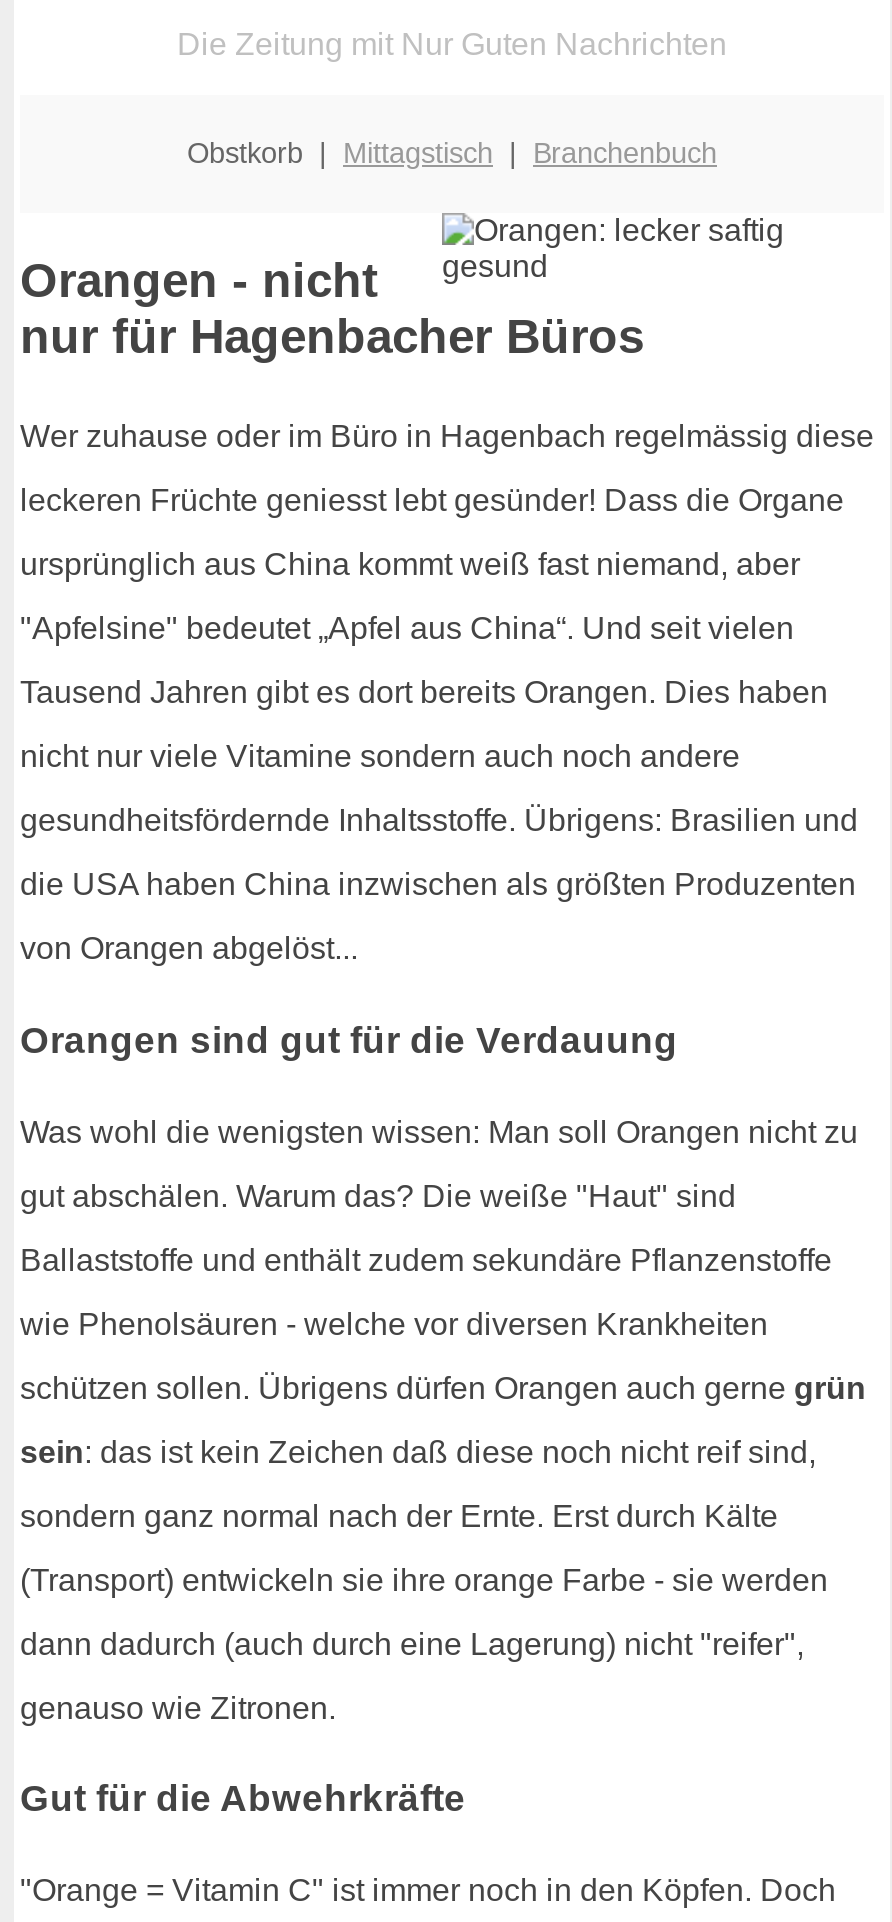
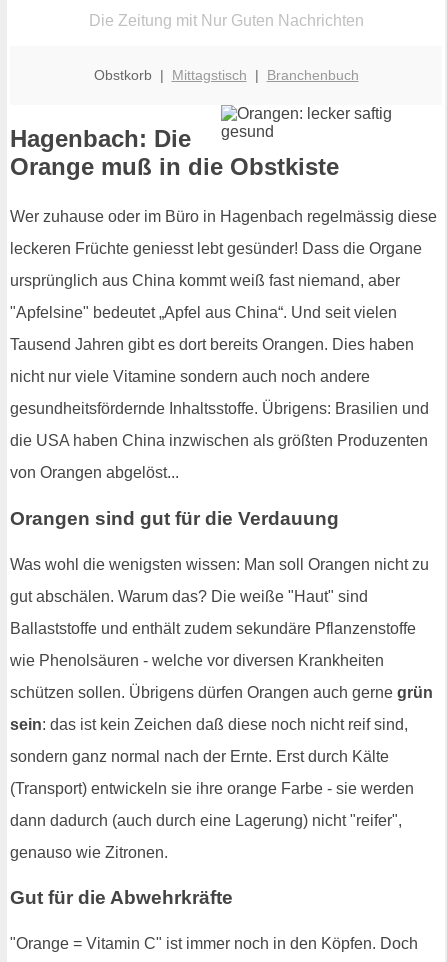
[20,254,644,364] Orangen - nicht | nur für Hagenbacher Büros -> [10,125,339,180] Hagenbach: Die | Orange muß in die Obstkiste

